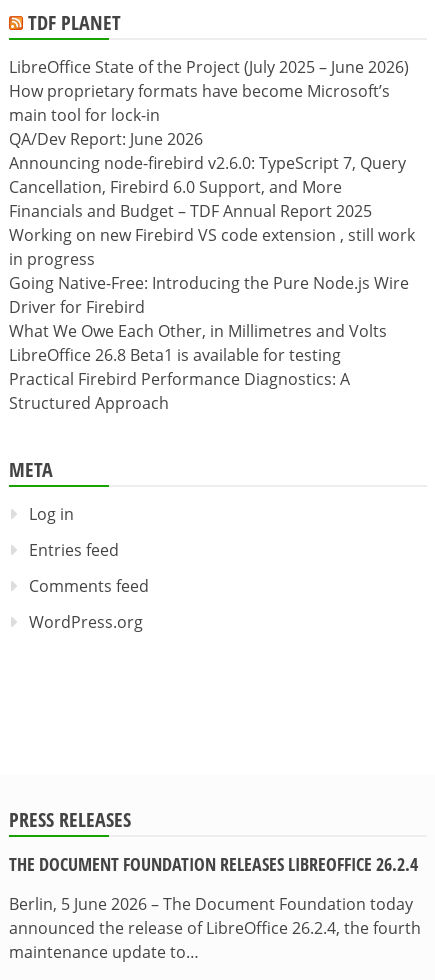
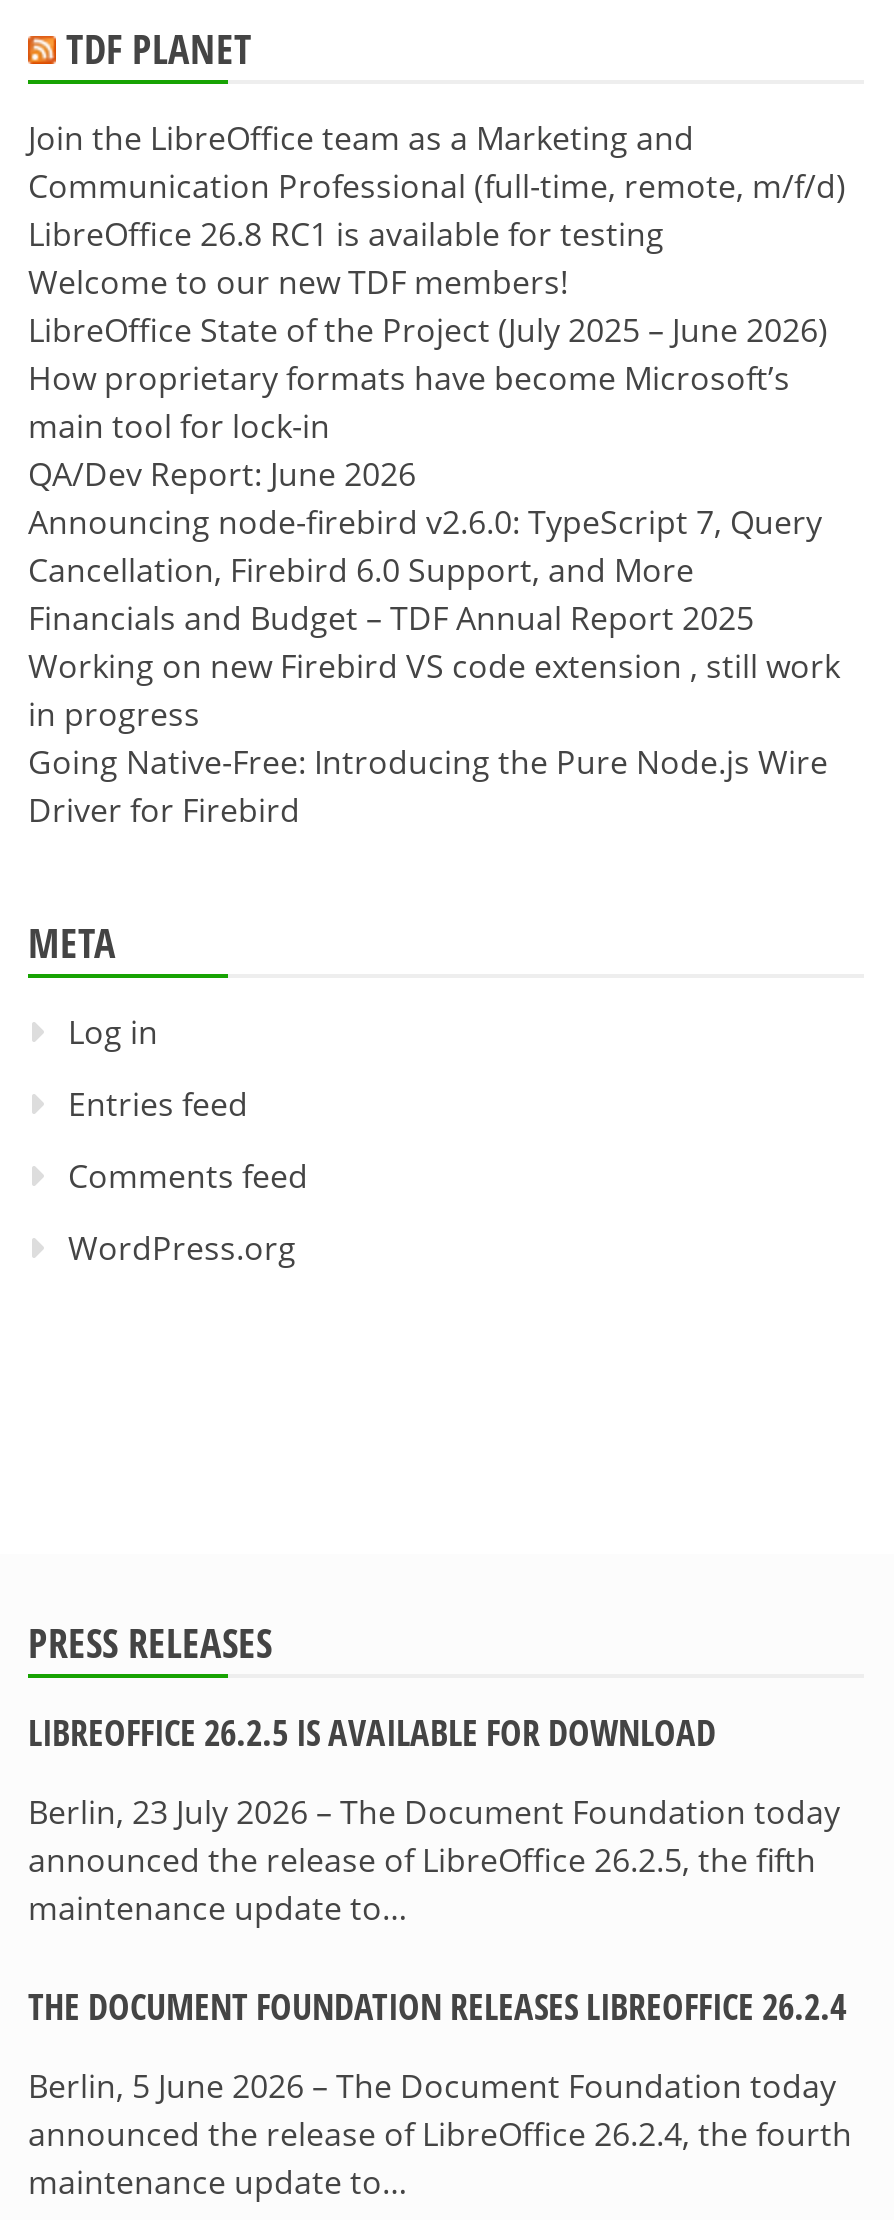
none -> [28,117,846,305] Join the LibreOffice team as a Marketing and | Communication Professional (full-time, remote, m/f/d) | LibreOffice 26.8 RC1 is available for testing | Welcome to our new TDF members!
[9,320,387,414] What We Owe Each Other, in Millimetres and Volts | LibreOffice 26.8 Beta1 is available for testing | Practical Firebird Performance Diagnostics: A | Structured Approach -> none
none -> [28,1709,840,1931] LIBREOFFICE 26.2.5 IS AVAILABLE FOR DOWNLOAD | Berlin, 23 July 2026 – The Document Foundation today | announced the release of LibreOffice 26.2.5, the fifth | maintenance update to…

